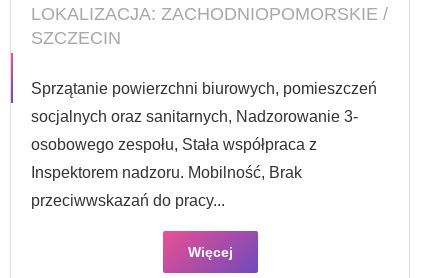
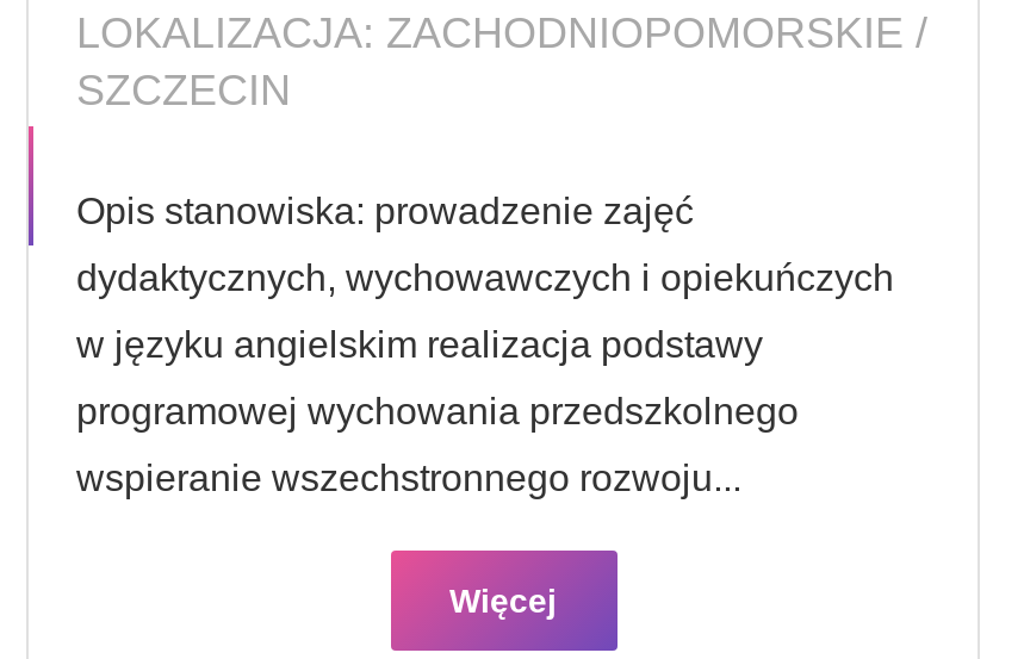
[31,80,377,97] Sprzątanie powierzchni biurowych, pomieszczeń -> [76,191,694,231] Opis stanowiska: prowadzenie zajęć
[31,108,358,125] socjalnych oraz sanitarnych, Nadzorowanie 3- -> [76,257,894,298] dydaktycznych, wychowawczych i opiekuńczych
[31,136,317,153] osobowego zespołu, Stała współpraca z -> [76,324,763,365] w języku angielskim realizacja podstawy
[31,164,302,181] Inspektorem nadzoru. Mobilność, Brak -> [76,391,799,431] programowej wychowania przedszkolnego
[31,192,225,209] przeciwwskazań do pracy... -> [76,458,741,498] wspieranie wszechstronnego rozwoju...

